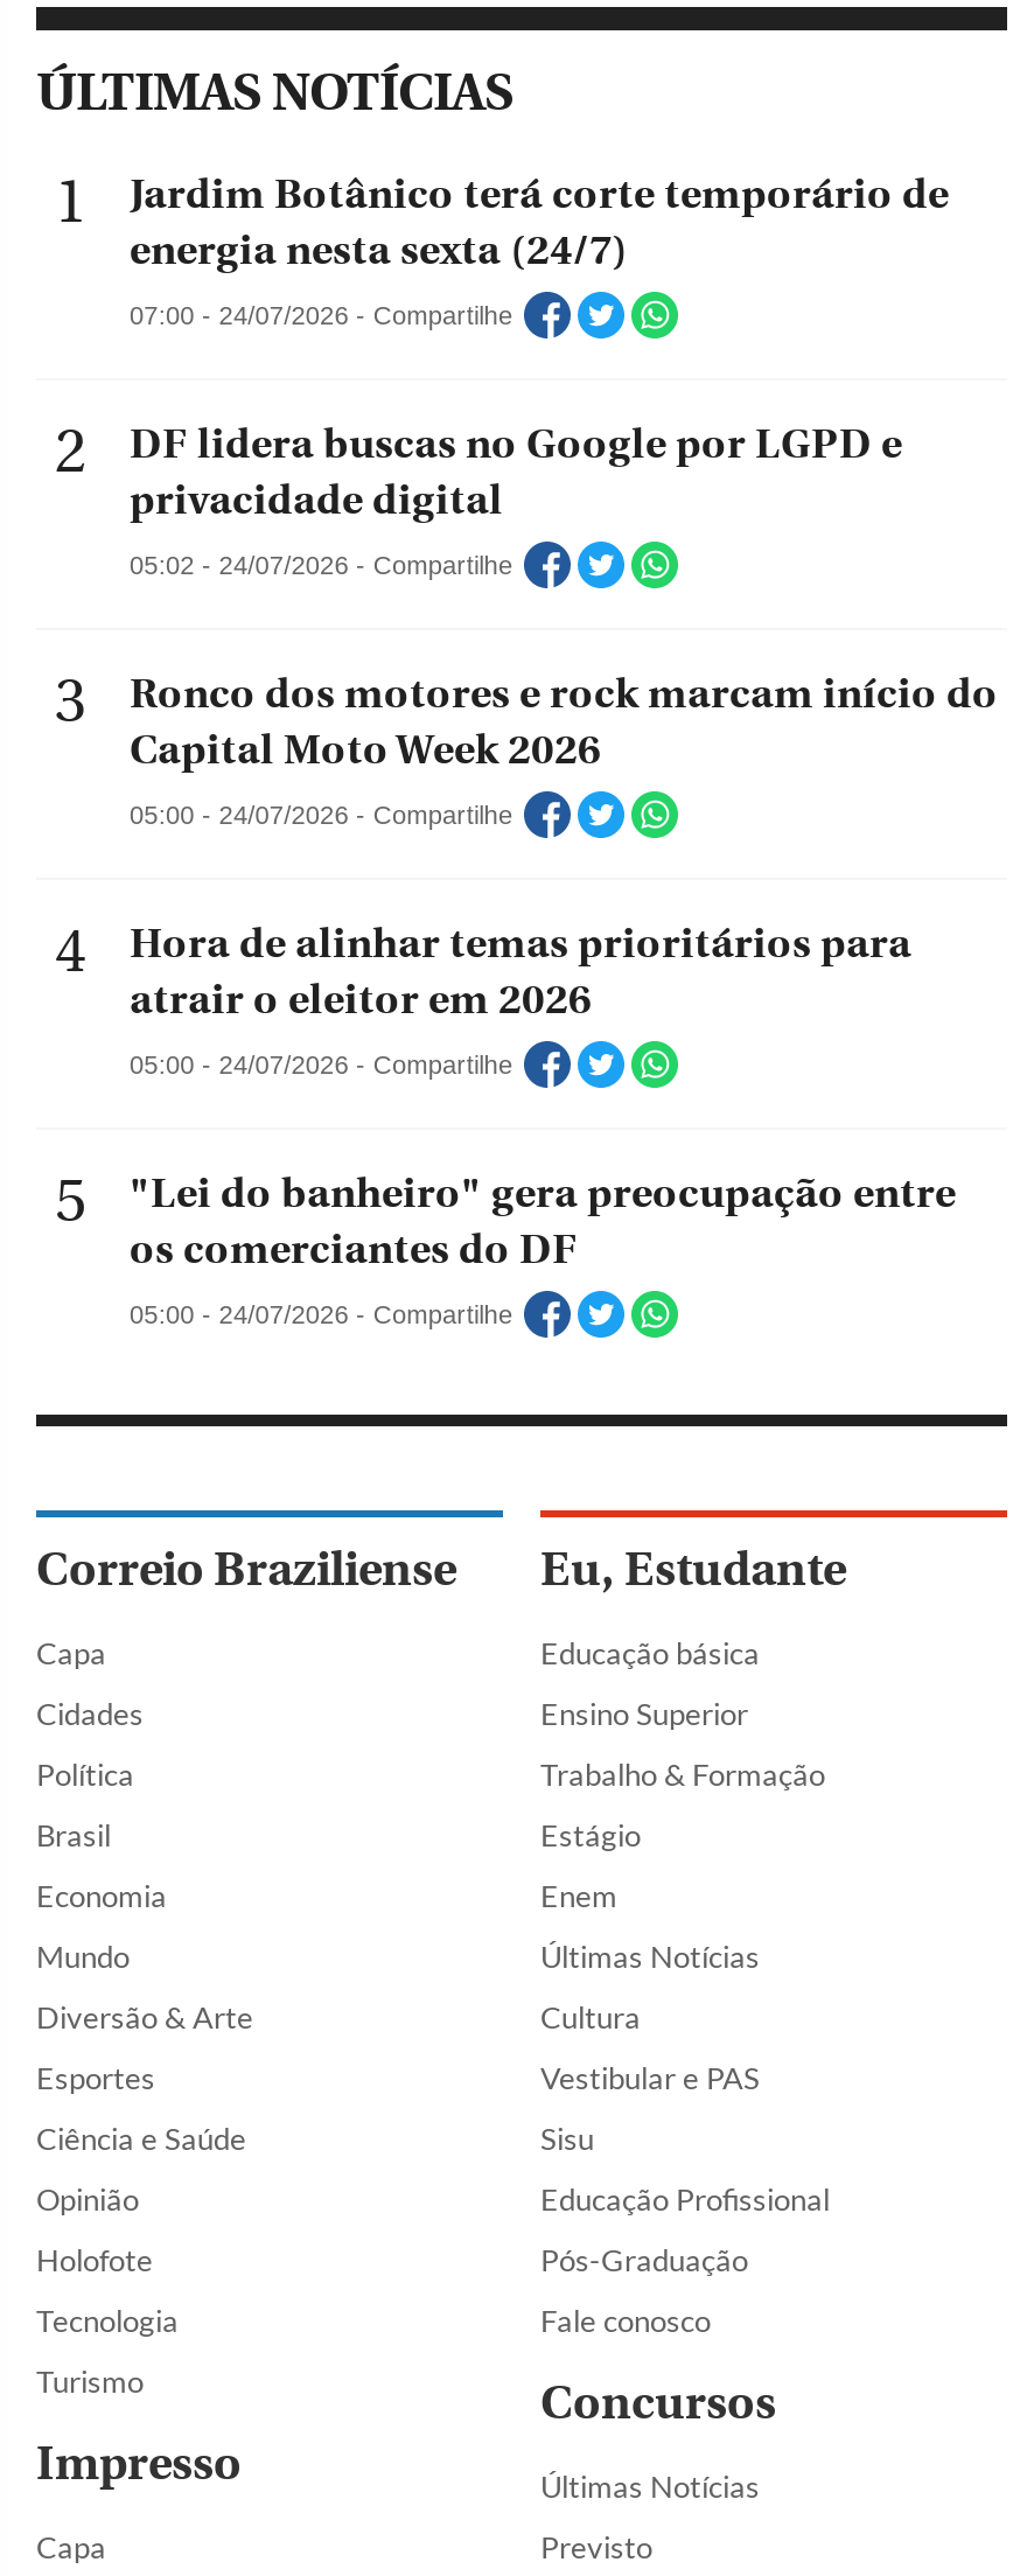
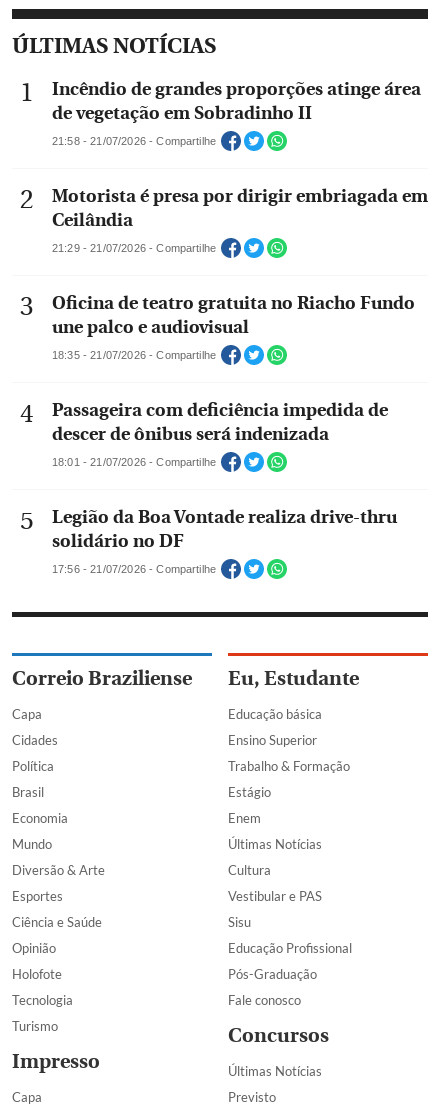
[130,170,949,275] Jardim Botânico terá corte temporário de | energia nesta sexta (24/7) -> [52,79,421,124] Incêndio de grandes proporções atinge área | de vegetação em Sobradinho II
[130,302,513,330] 07:00 - 24/07/2026 - Compartilhe -> [52,135,216,147] 21:58 - 21/07/2026 - Compartilhe
[130,419,902,525] DF lidera buscas no Google por LGPD e | privacidade digital -> [52,186,428,231] Motorista é presa por dirigir embriagada em | Ceilândia
[130,551,513,579] 05:02 - 24/07/2026 - Compartilhe -> [52,242,216,254] 21:29 - 21/07/2026 - Compartilhe
[130,669,998,774] Ronco dos motores e rock marcam início do | Capital Moto Week 2026 -> [52,293,415,338] Oficina de teatro gratuita no Riacho Fundo | une palco e audiovisual
[130,801,513,829] 05:00 - 24/07/2026 - Compartilhe -> [52,349,216,361] 18:35 - 21/07/2026 - Compartilhe
[130,919,911,1024] Hora de alinhar temas prioritários para | atrair o eleitor em 2026 -> [52,400,388,445] Passageira com deficiência impedida de | descer de ônibus será indenizada
[130,1051,513,1079] 05:00 - 24/07/2026 - Compartilhe -> [52,456,216,468] 18:01 - 21/07/2026 - Compartilhe
[130,1169,956,1274] "Lei do banheiro" gera preocupação entre | os comerciantes do DF -> [52,507,397,552] Legião da Boa Vontade realiza drive-thru | solidário no DF
[130,1301,513,1329] 05:00 - 24/07/2026 - Compartilhe -> [52,563,216,575] 17:56 - 21/07/2026 - Compartilhe

